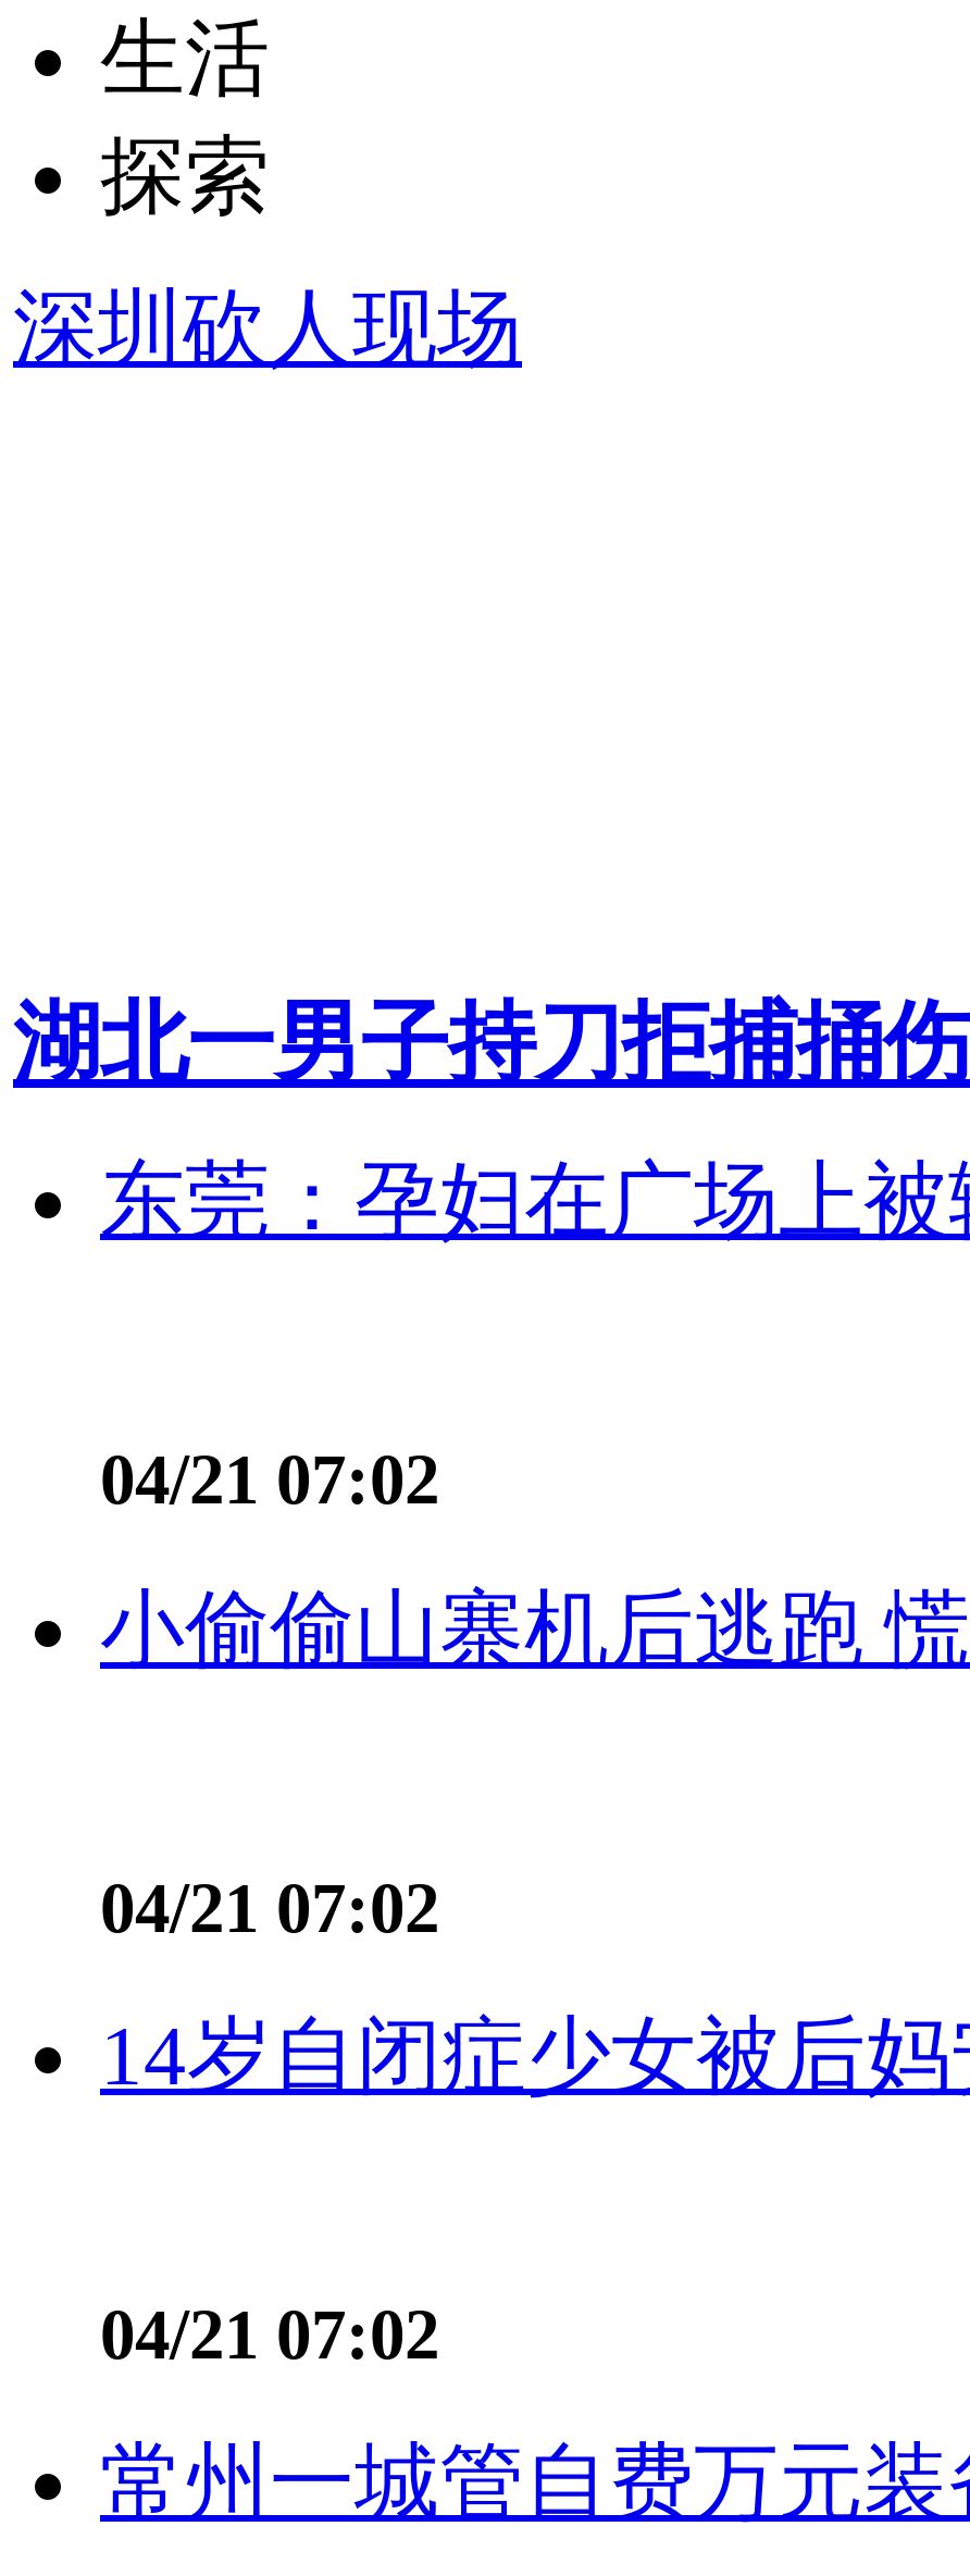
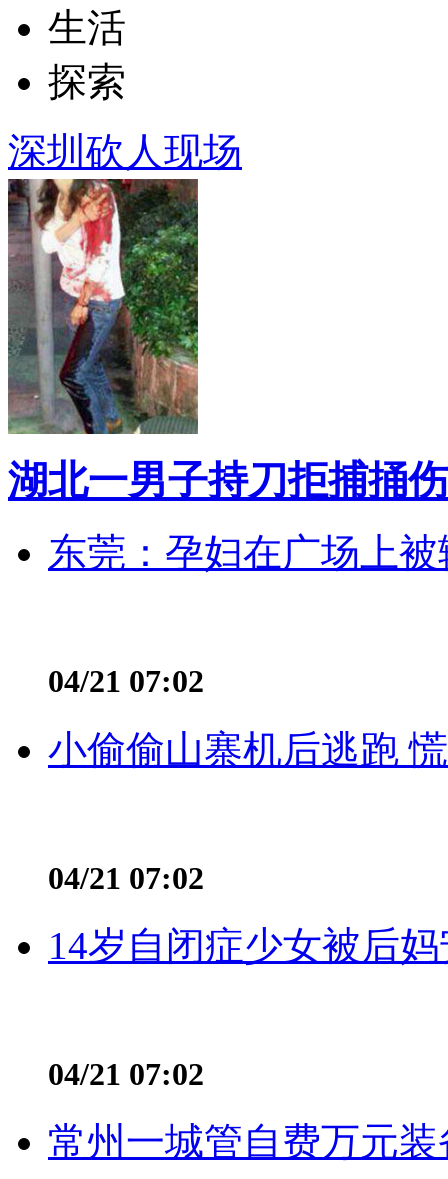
none -> [7,178,199,435] [image]

